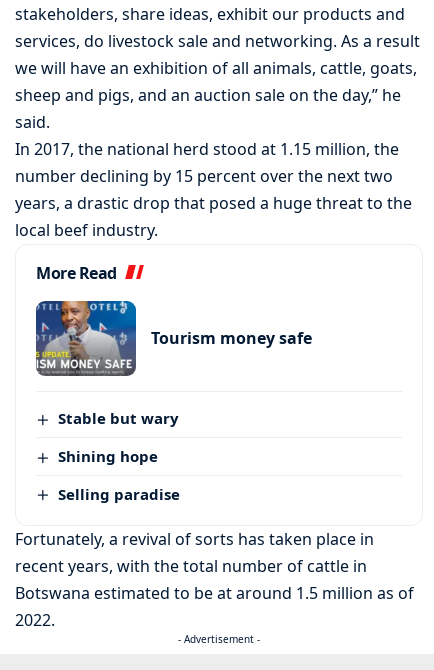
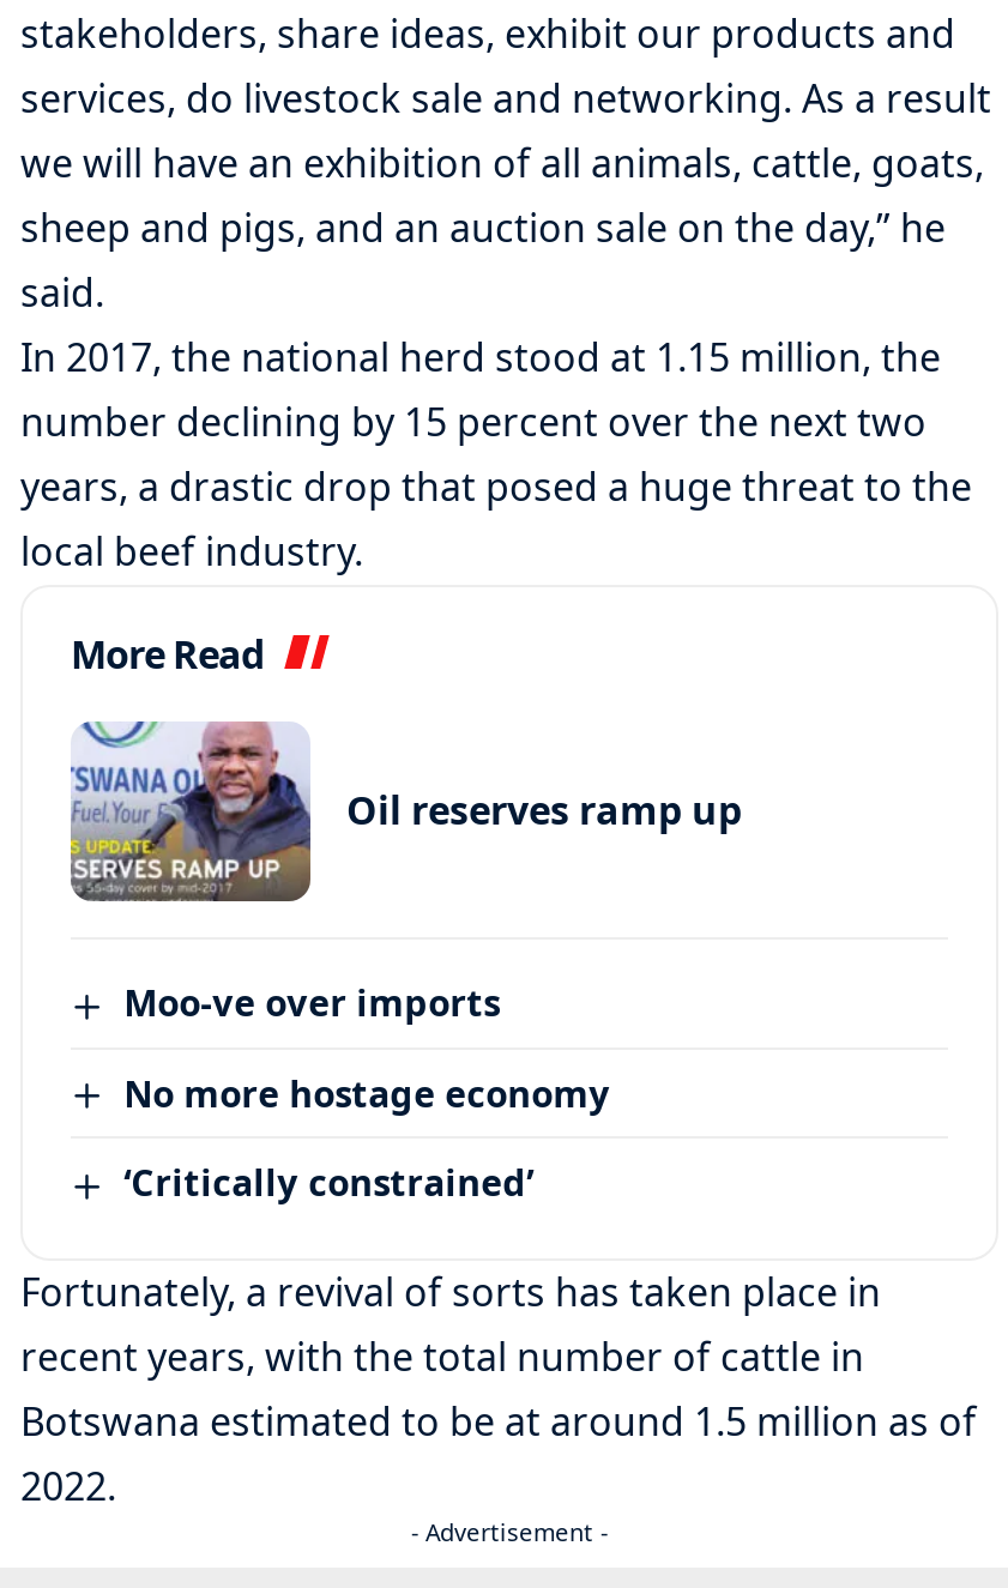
[35,300,312,376] [image] | Tourism money safe -> [68,719,742,901] [image] | Oil reserves ramp up
[58,408,179,428] Stable but wary -> [124,977,500,1025] Moo-ve over imports
[58,446,158,466] Shining hope -> [124,1068,610,1116] No more hostage economy
[58,483,180,503] Selling paradise -> [124,1159,534,1207] ‘Critically constrained’

